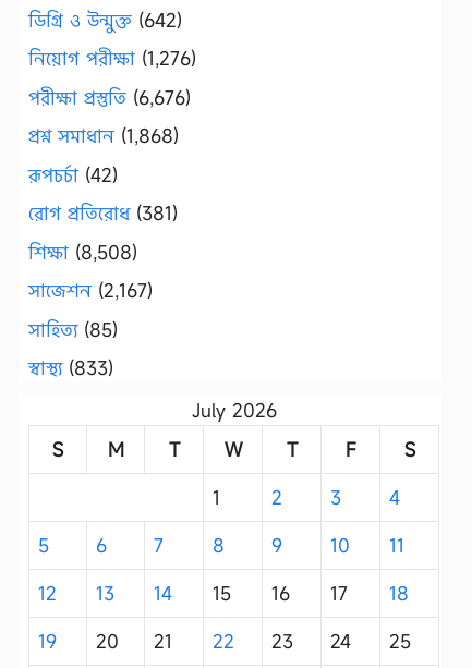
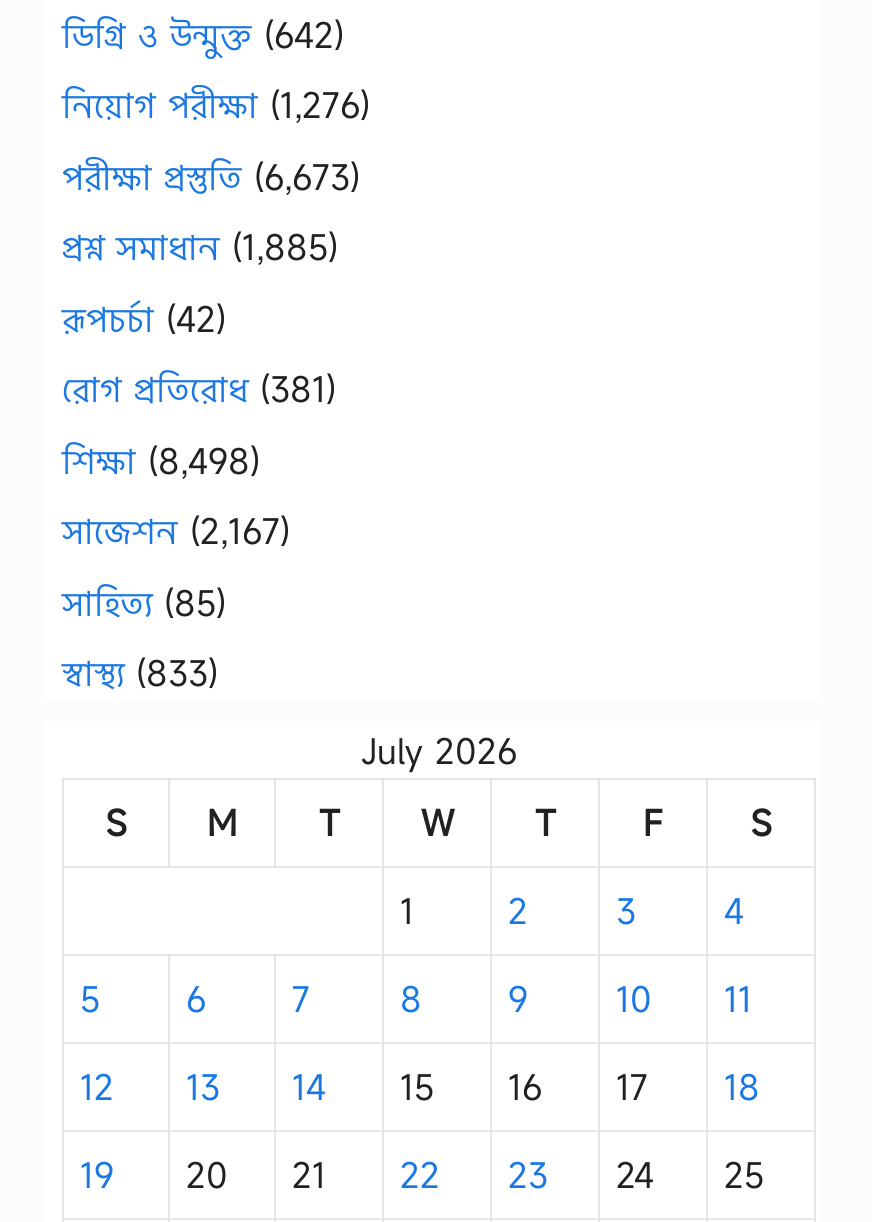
[28,84,191,110] পরীক্ষা প্রস্তুতি (6,676) -> [62,153,360,199] পরীক্ষা প্রস্তুতি (6,673)
[28,123,179,148] প্রশ্ন সমাধান (1,868) -> [62,224,338,270] প্রশ্ন সমাধান (1,885)
[28,239,137,264] শিক্ষা (8,508) -> [62,437,260,483] শিক্ষা (8,498)

